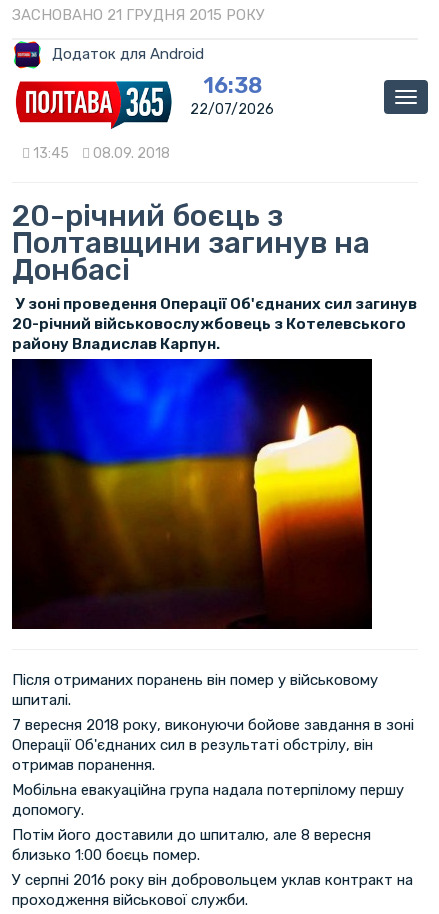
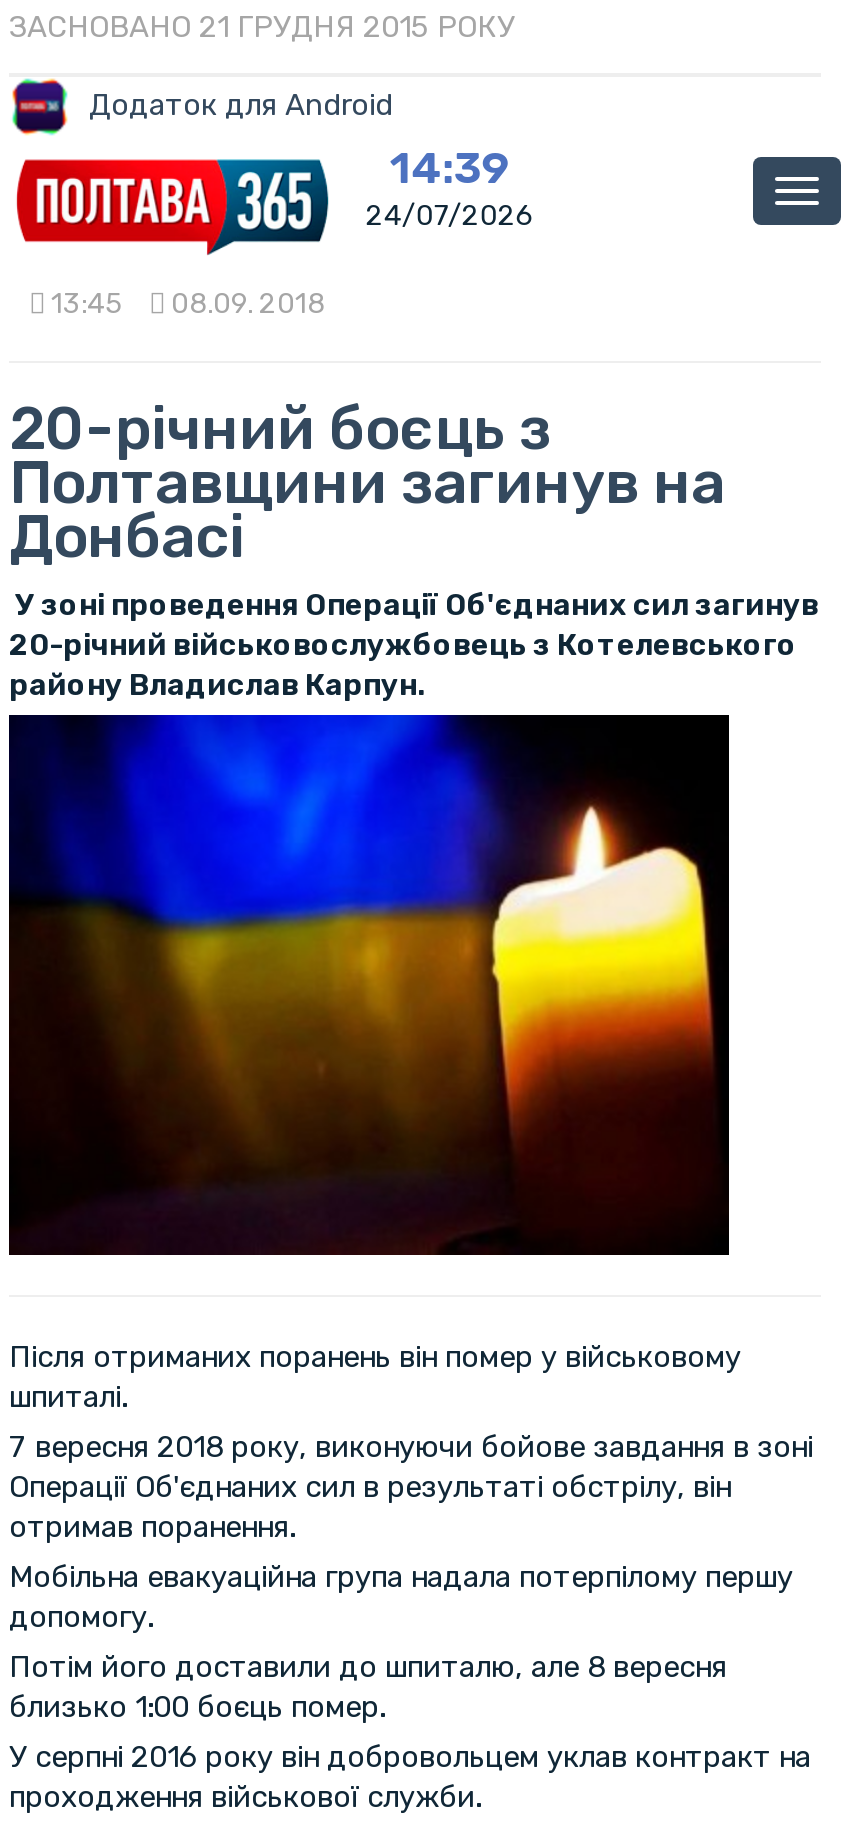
[203,72,262,99] 16:38 -> [390,141,510,195] 14:39
[190,101,274,118] 22/07/2026 -> [366,199,534,233] 24/07/2026

